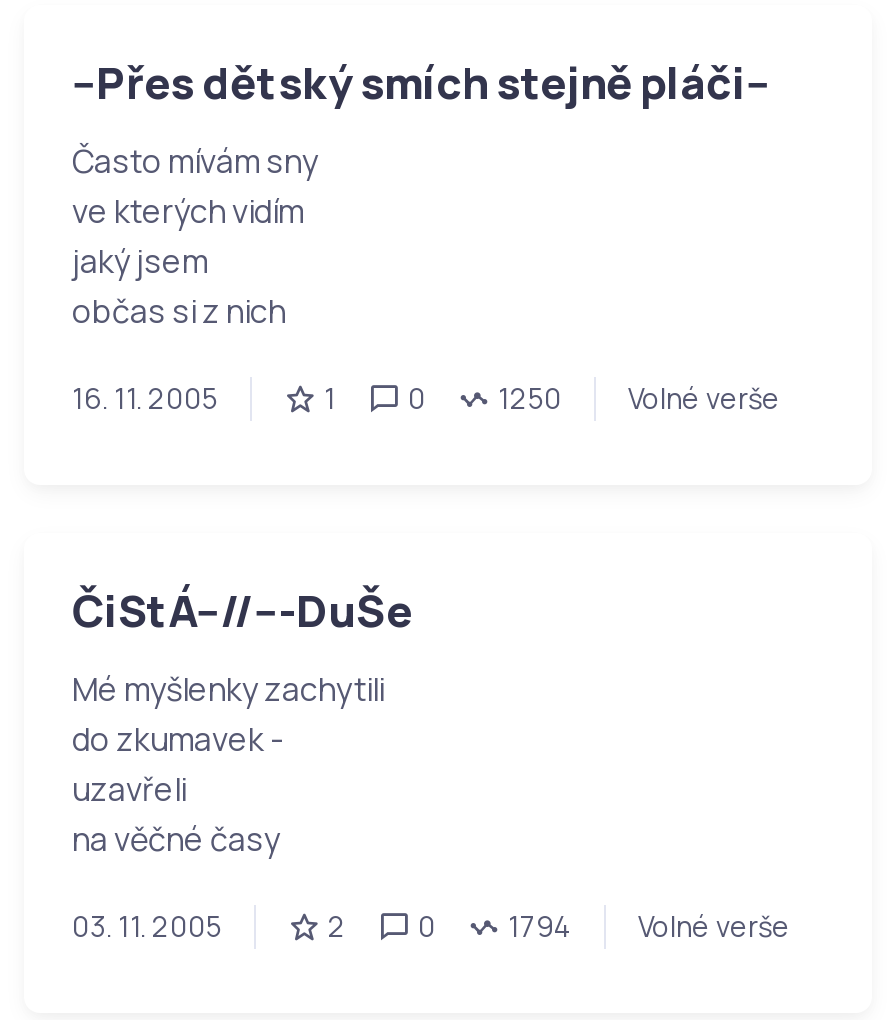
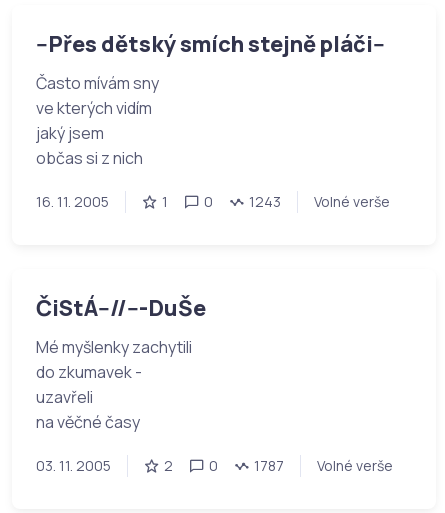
[324,380,780,418] 1 0 1250 Volné verše -> [162,192,390,211] 1 0 1243 Volné verše
[328,908,790,946] 2 0 1794 Volné verše -> [164,456,393,475] 2 0 1787 Volné verše

